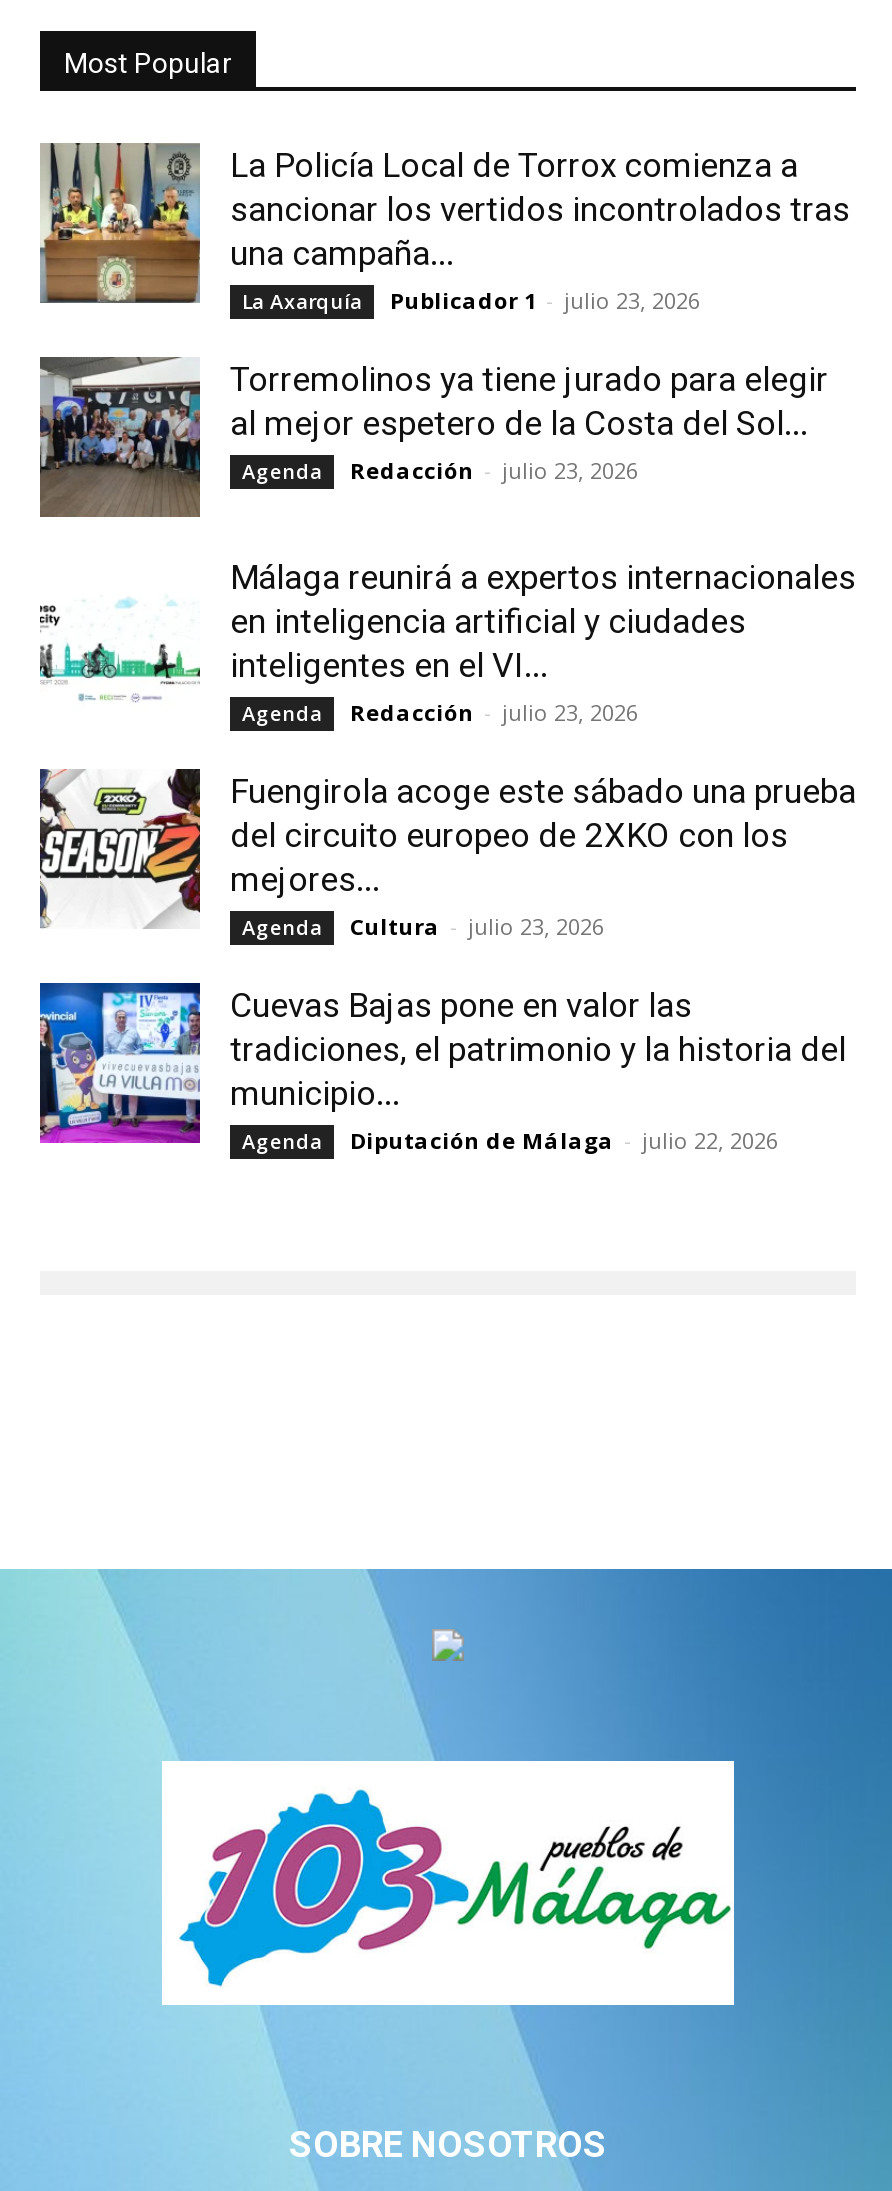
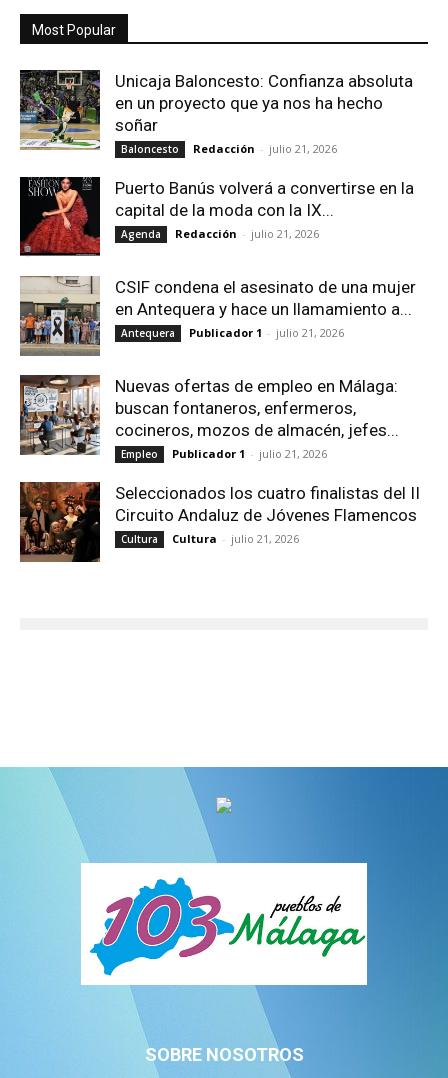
[40,141,850,315] [image] | La Policía Local de Torrox comienza a | sancionar los vertidos incontrolados tras | una campaña... | La Axarquía | Publicador 1 - julio 23, 2026 -> [19,70,413,156] [image] | Unicaja Baloncesto: Confianza absoluta | en un proyecto que ya nos ha hecho | soñar | Baloncesto | Redacción - julio 21, 2026
[38,357,828,517] [image] | Torremolinos ya tiene jurado para elegir | al mejor espetero de la Costa del Sol... -> [20,176,414,256] [image] | Puerto Banús volverá a convertirse en la | capital de la moda con la IX...
[350,455,638,485] Redacción - julio 23, 2026 -> [175,226,319,241] Redacción - julio 21, 2026
[40,557,856,727] [image] | Málaga reunirá a expertos internacionales | en inteligencia artificial y ciudades | inteligentes en el VI... | Agenda | Redacción - julio 23, 2026 -> [19,275,416,357] [image] | CSIF condena el asesinato de una mujer | en Antequera y hace un llamamiento a... | Antequera | Publicador 1 - julio 21, 2026
[38,767,856,941] [image] | Fuengirola acoge este sábado una prueba | del circuito europeo de 2XKO con los | mejores... | Agenda | Cultura - julio 23, 2026 -> [20,374,399,461] [image] | Nuevas ofertas de empleo en Málaga: | buscan fontaneros, enfermeros, | cocineros, mozos de almacén, jefes... | Empleo | Publicador 1 - julio 21, 2026
[38,981,846,1155] [image] | Cuevas Bajas pone en valor las | tradiciones, el patrimonio y la historia del | municipio... | Agenda | Diputación de Málaga - julio 22, 2026 -> [19,481,420,563] [image] | Seleccionados los cuatro finalistas del II | Circuito Andaluz de Jóvenes Flamencos | Cultura | Cultura - julio 21, 2026

